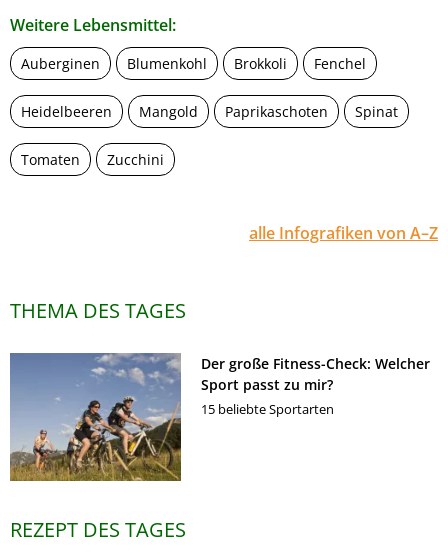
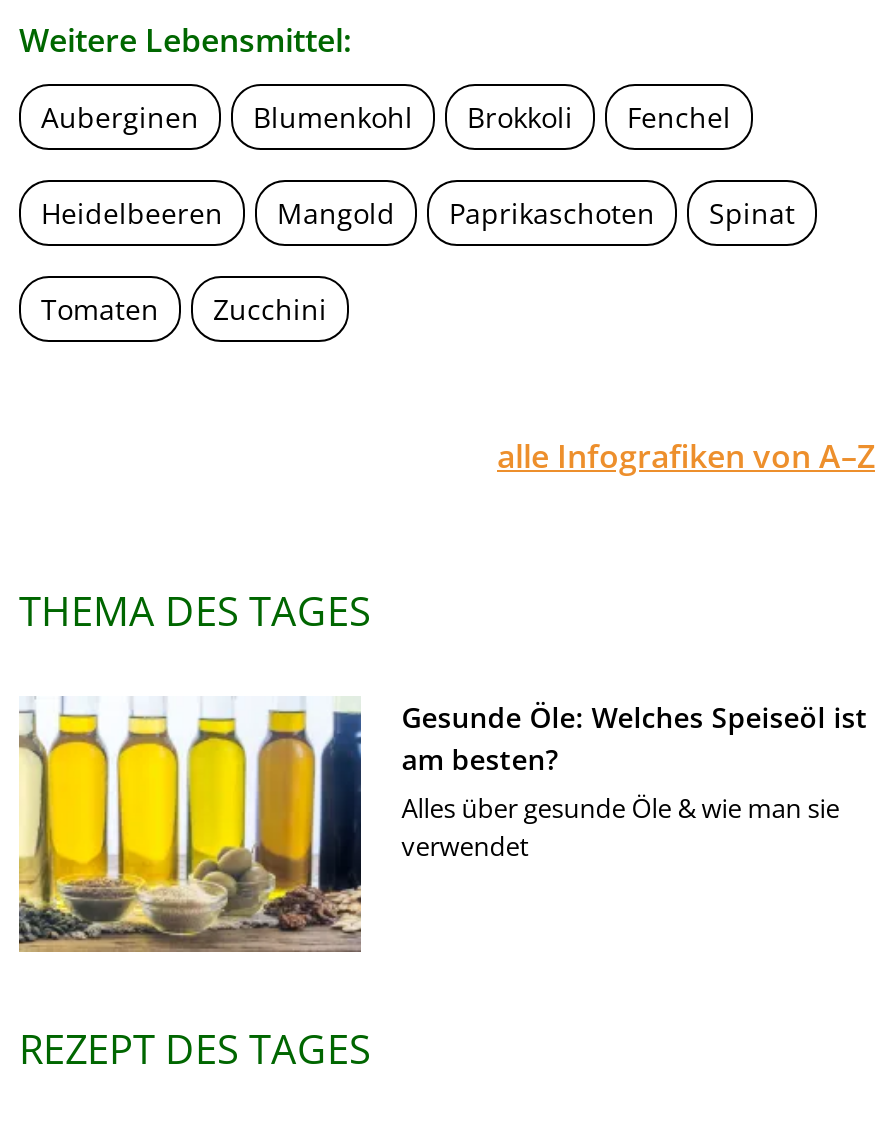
[9,352,430,482] [image] | Der große Fitness-Check: Welcher | Sport passt zu mir? | 15 beliebte Sportarten -> [17,696,867,952] [image] | Gesunde Öle: Welches Speiseöl ist | am besten? | Alles über gesunde Öle & wie man sie | verwendet

